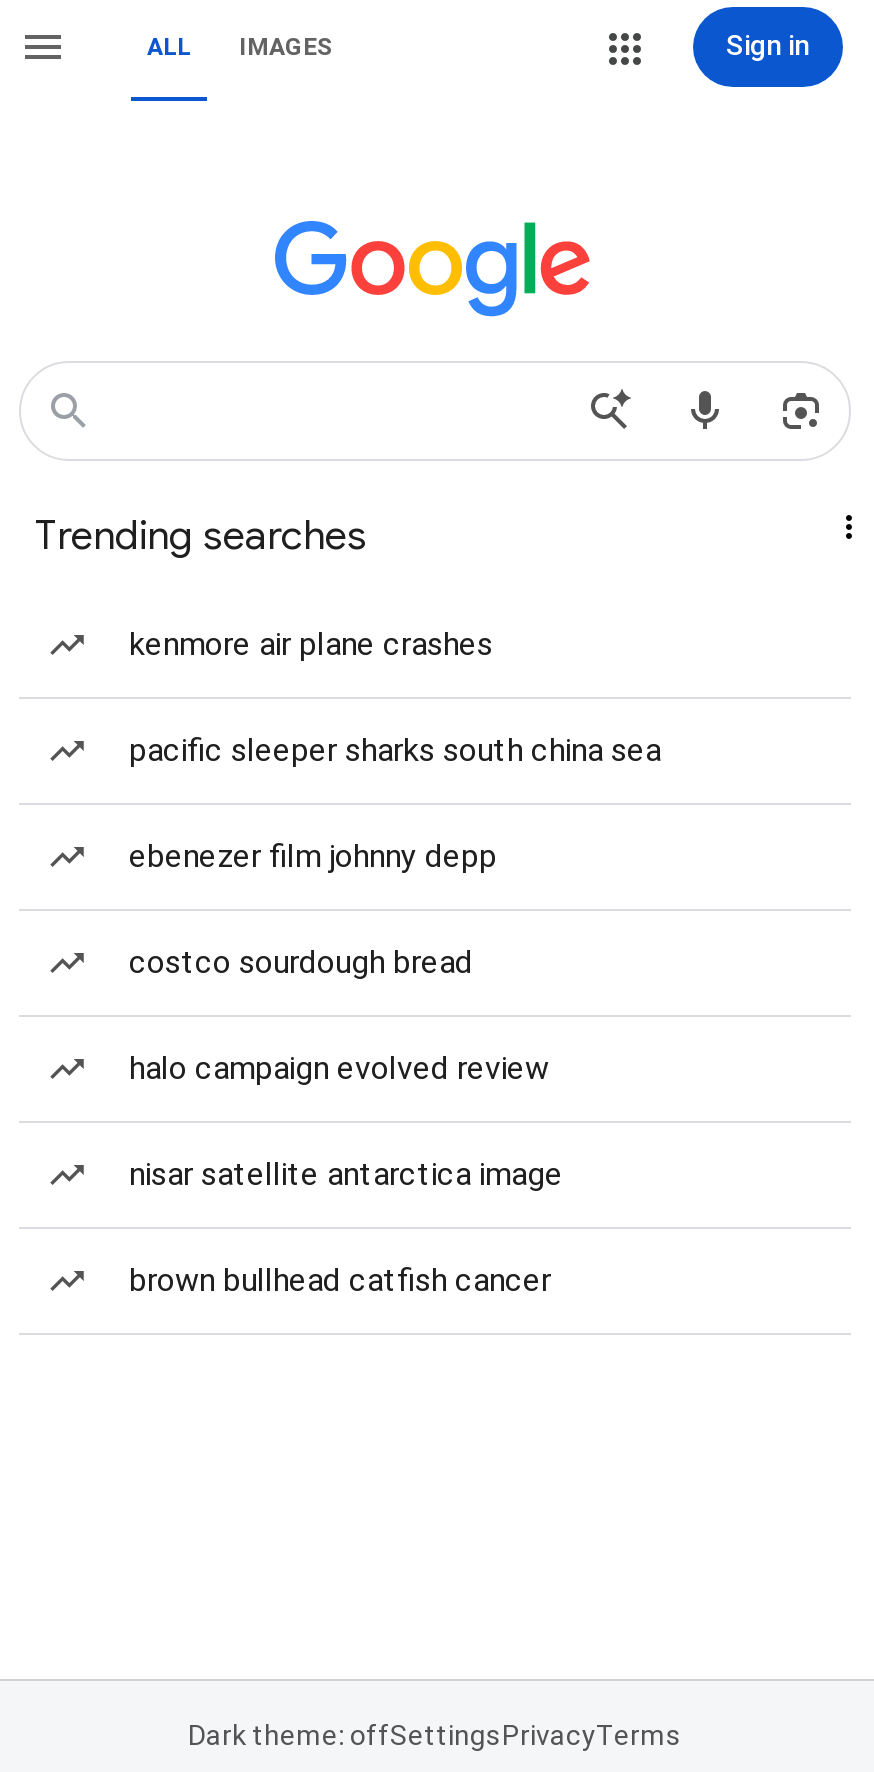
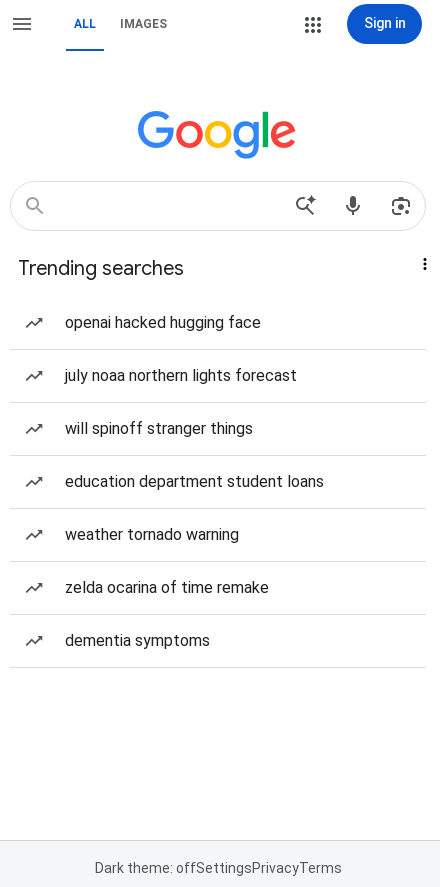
[129,625,493,663] kenmore air plane crashes -> [65,313,261,332] openai hacked hugging face
[129,731,661,769] pacific sleeper sharks south china sea -> [65,366,297,385] july noaa northern lights forecast
[129,837,497,875] ebenezer film johnny depp -> [65,419,253,438] will spinoff stranger things
[129,943,473,981] costco sourdough bread -> [65,472,324,491] education department student loans
[129,1049,549,1087] halo campaign evolved review -> [65,525,239,544] weather tornado warning
[129,1155,563,1193] nisar satellite antarctica image -> [65,578,269,597] zelda ocarina of time remake
[129,1261,551,1299] brown bullhead catfish cancer -> [65,631,210,650] dementia symptoms

